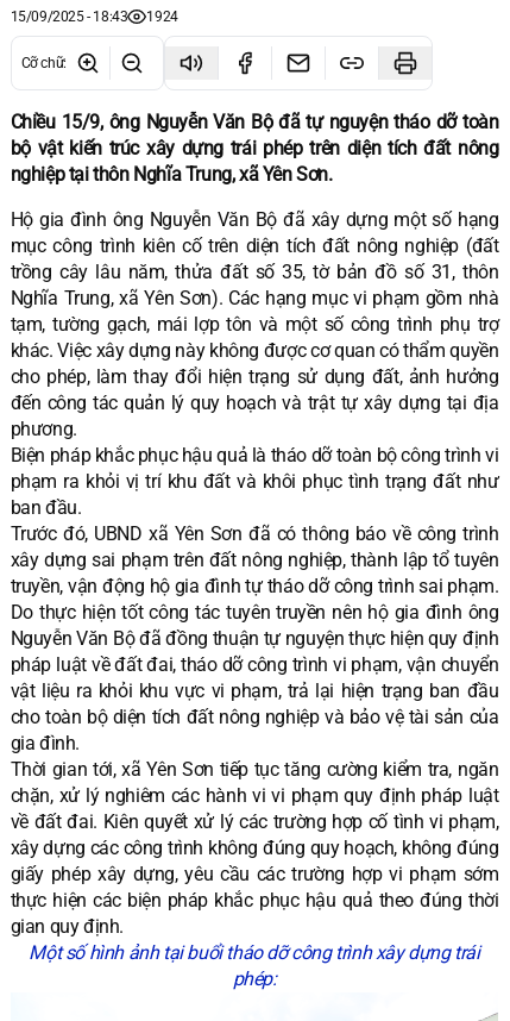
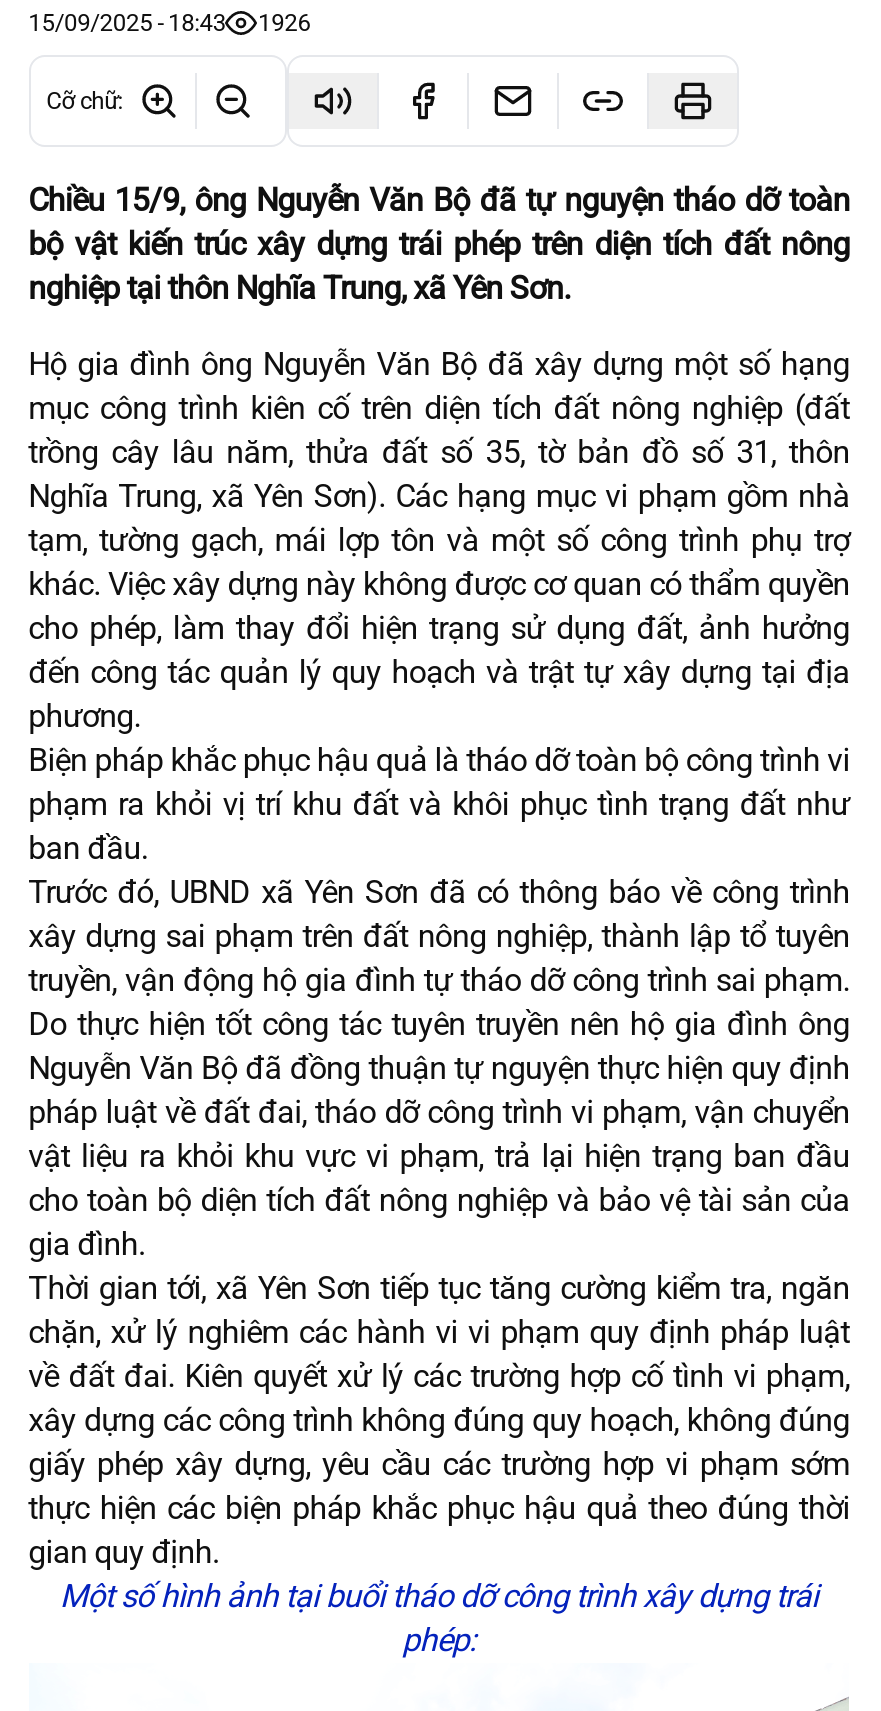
[10,8,178,24] 15/09/2025 - 18:43 1924 -> [28,8,311,36] 15/09/2025 - 18:43 1926

